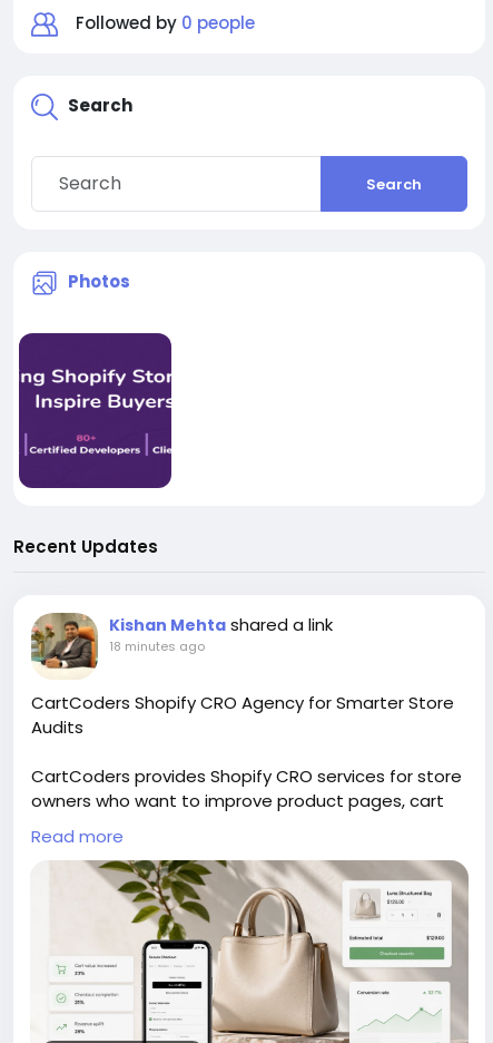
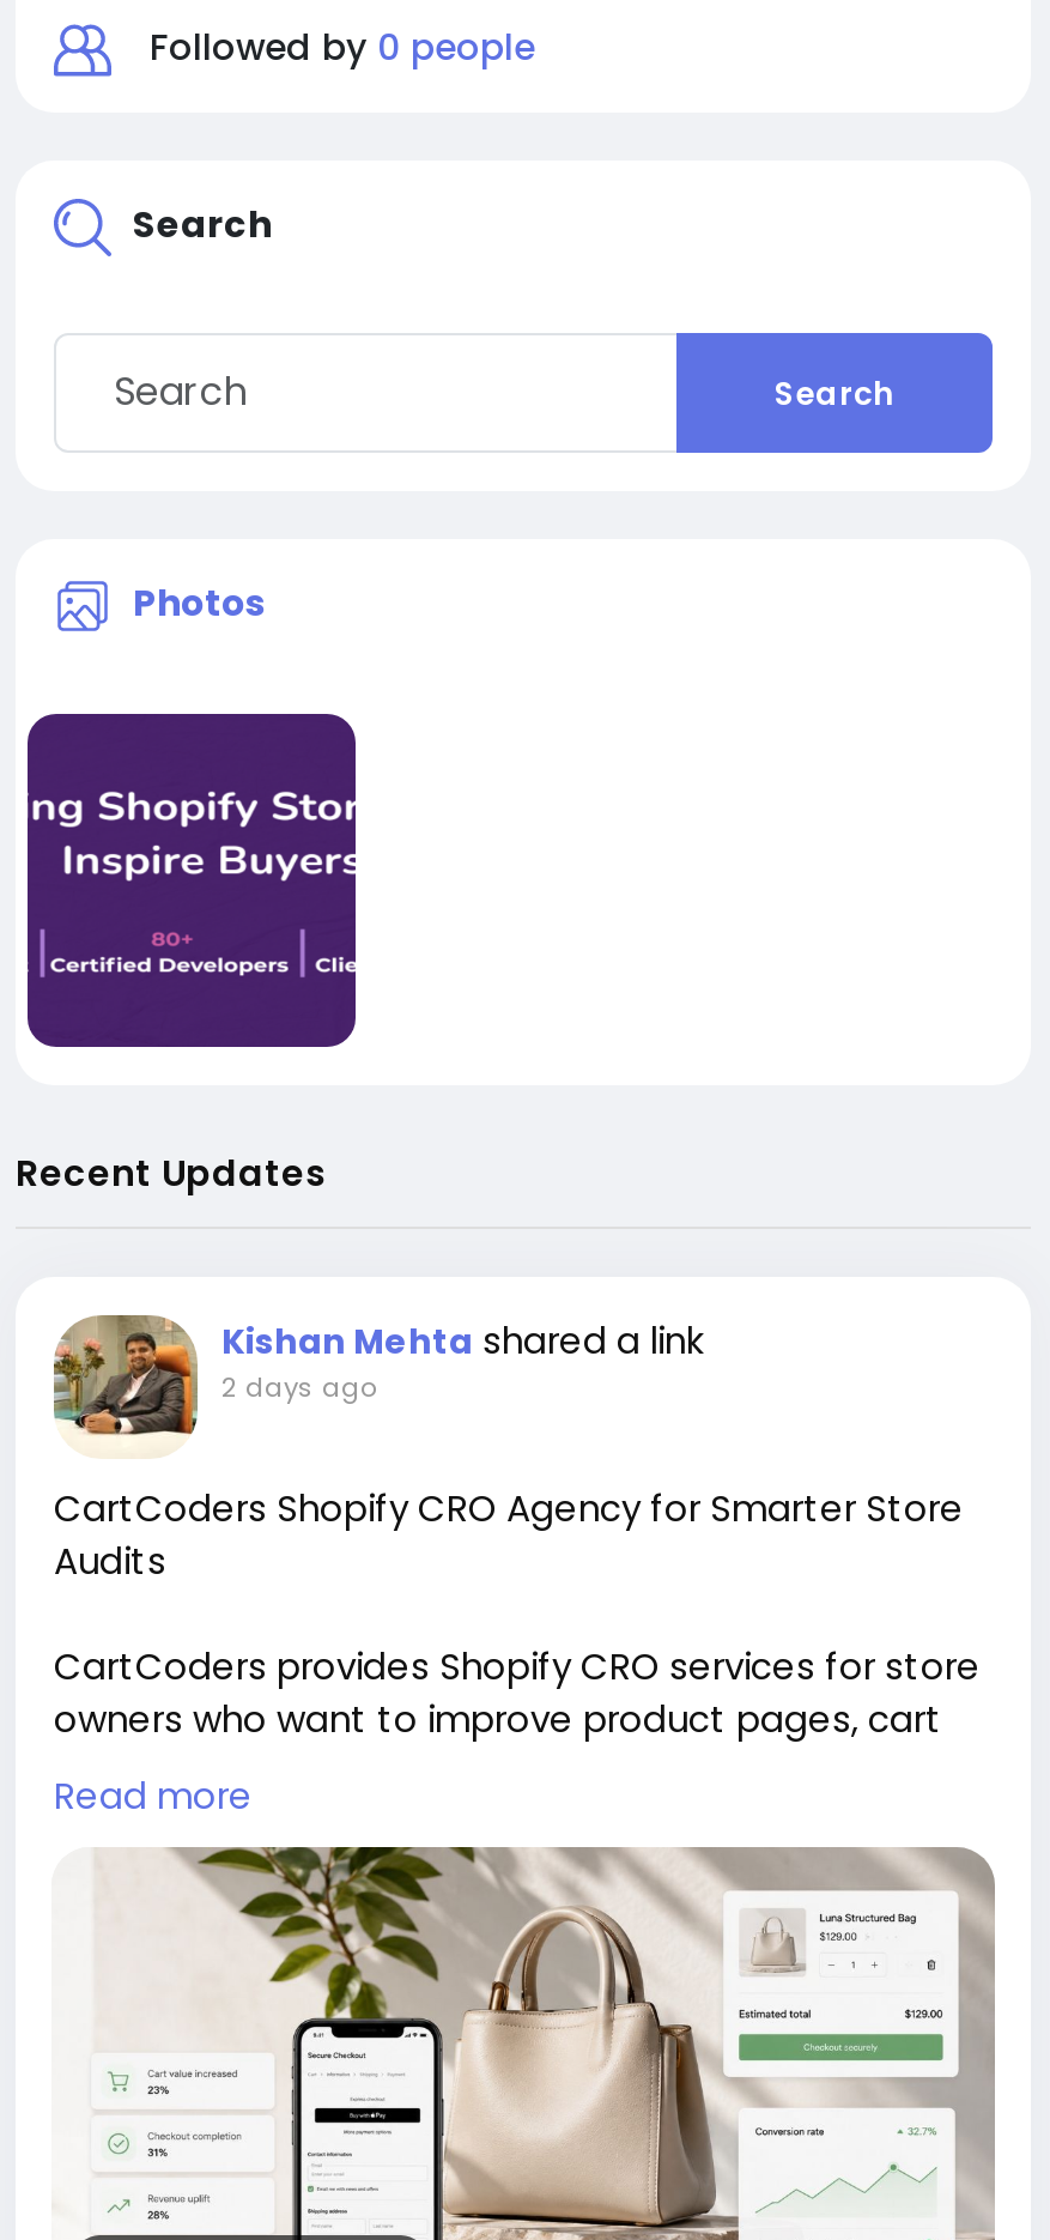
[109,637,205,655] 18 minutes ago -> [221,1367,377,1406] 2 days ago

